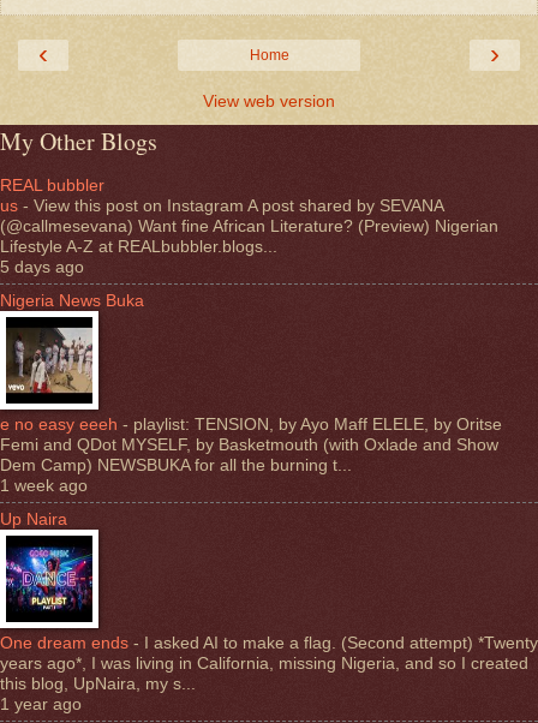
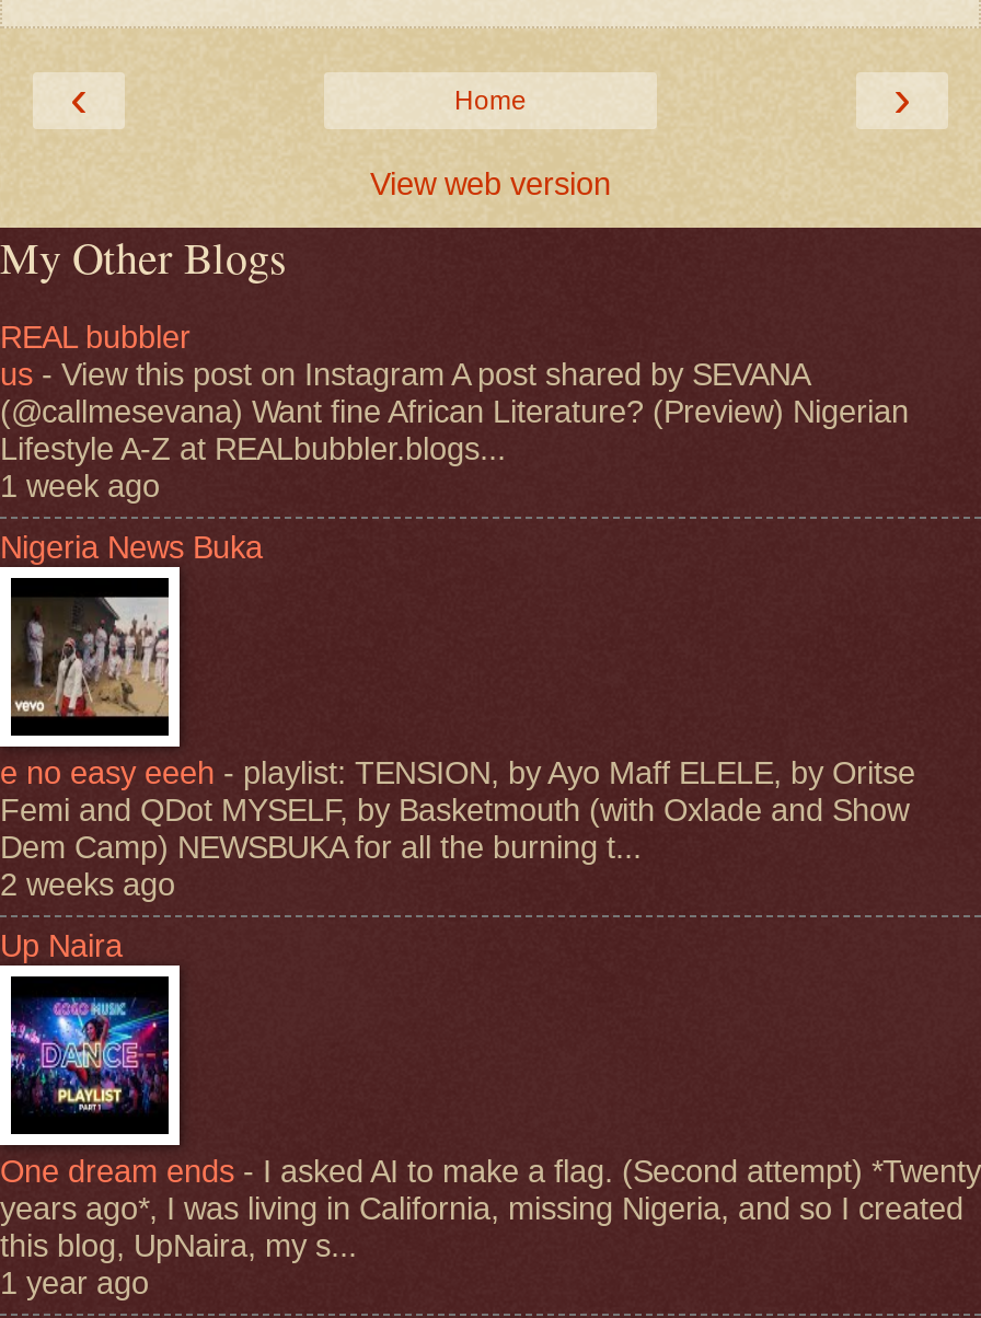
[0,257,84,276] 5 days ago -> [0,468,160,503] 1 week ago
[0,475,88,495] 1 week ago -> [0,867,175,902] 2 weeks ago

